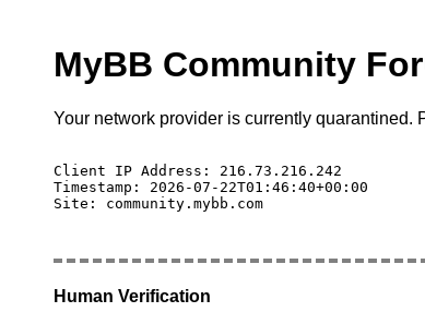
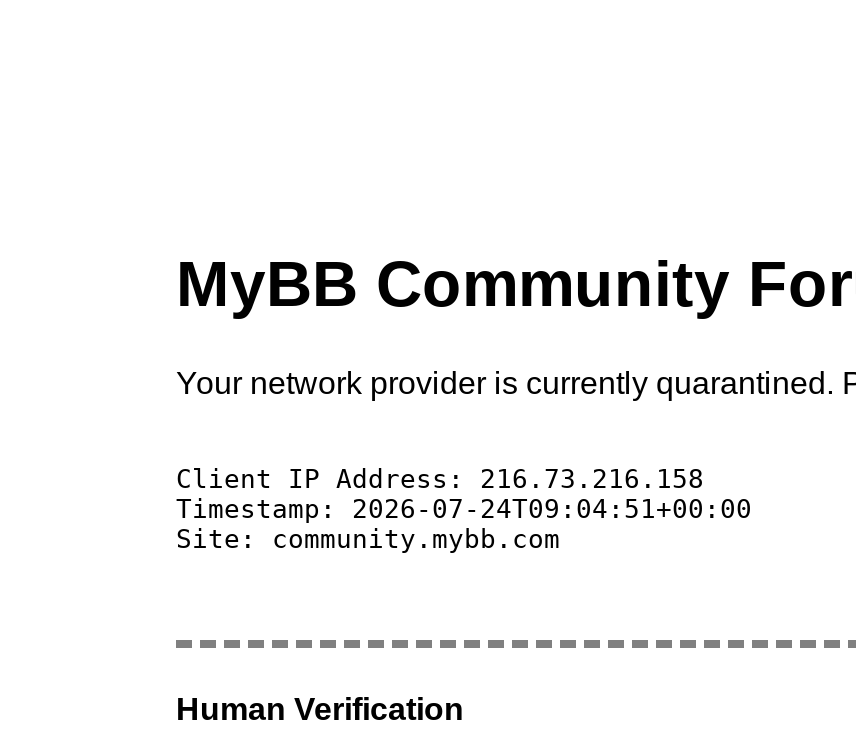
[54,162,351,179] Client IP Address: 216.73.216.242 -> [176,464,720,494] Client IP Address: 216.73.216.158
[54,179,368,195] Timestamp: 2026-07-22T01:46:40+00:00 -> [176,494,752,524] Timestamp: 2026-07-24T09:04:51+00:00

